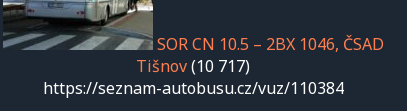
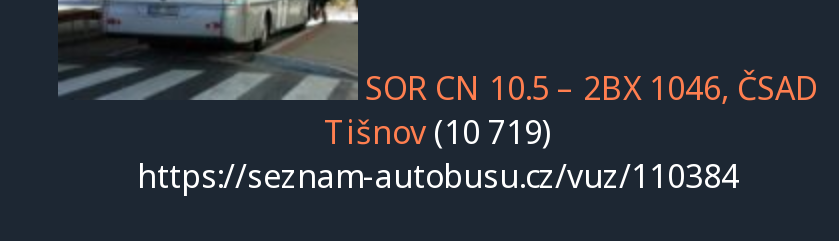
[136,55,250,77] Tišnov (10 717) -> [324,109,552,153] Tišnov (10 719)

